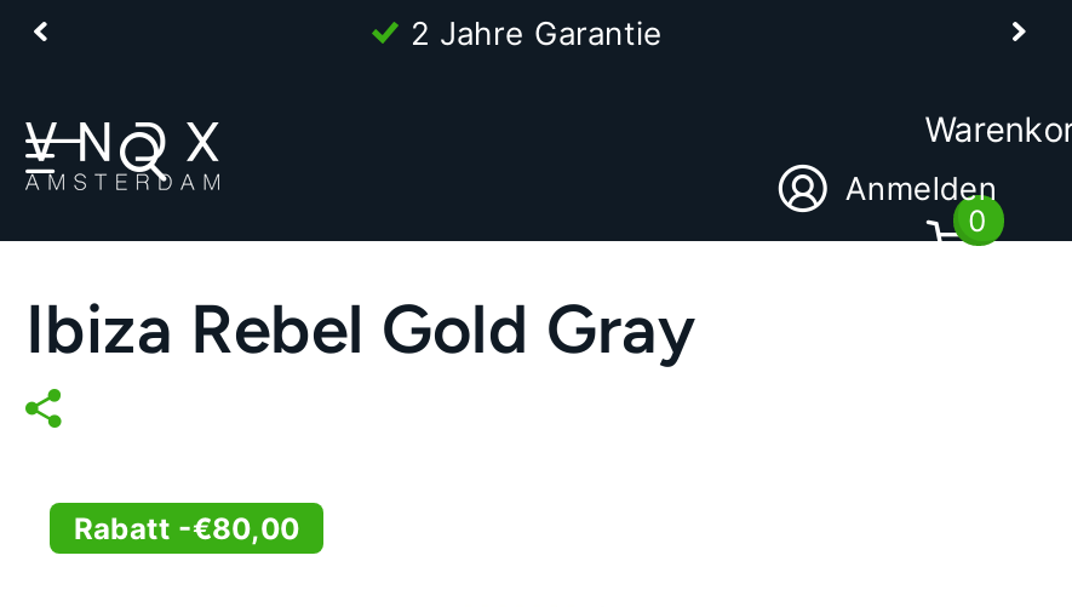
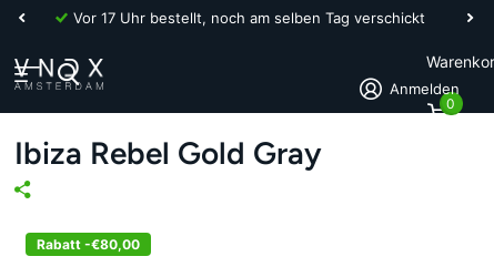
[411,13,663,52] 2 Jahre Garantie -> [73,9,425,27] Vor 17 Uhr bestellt, noch am selben Tag verschickt

